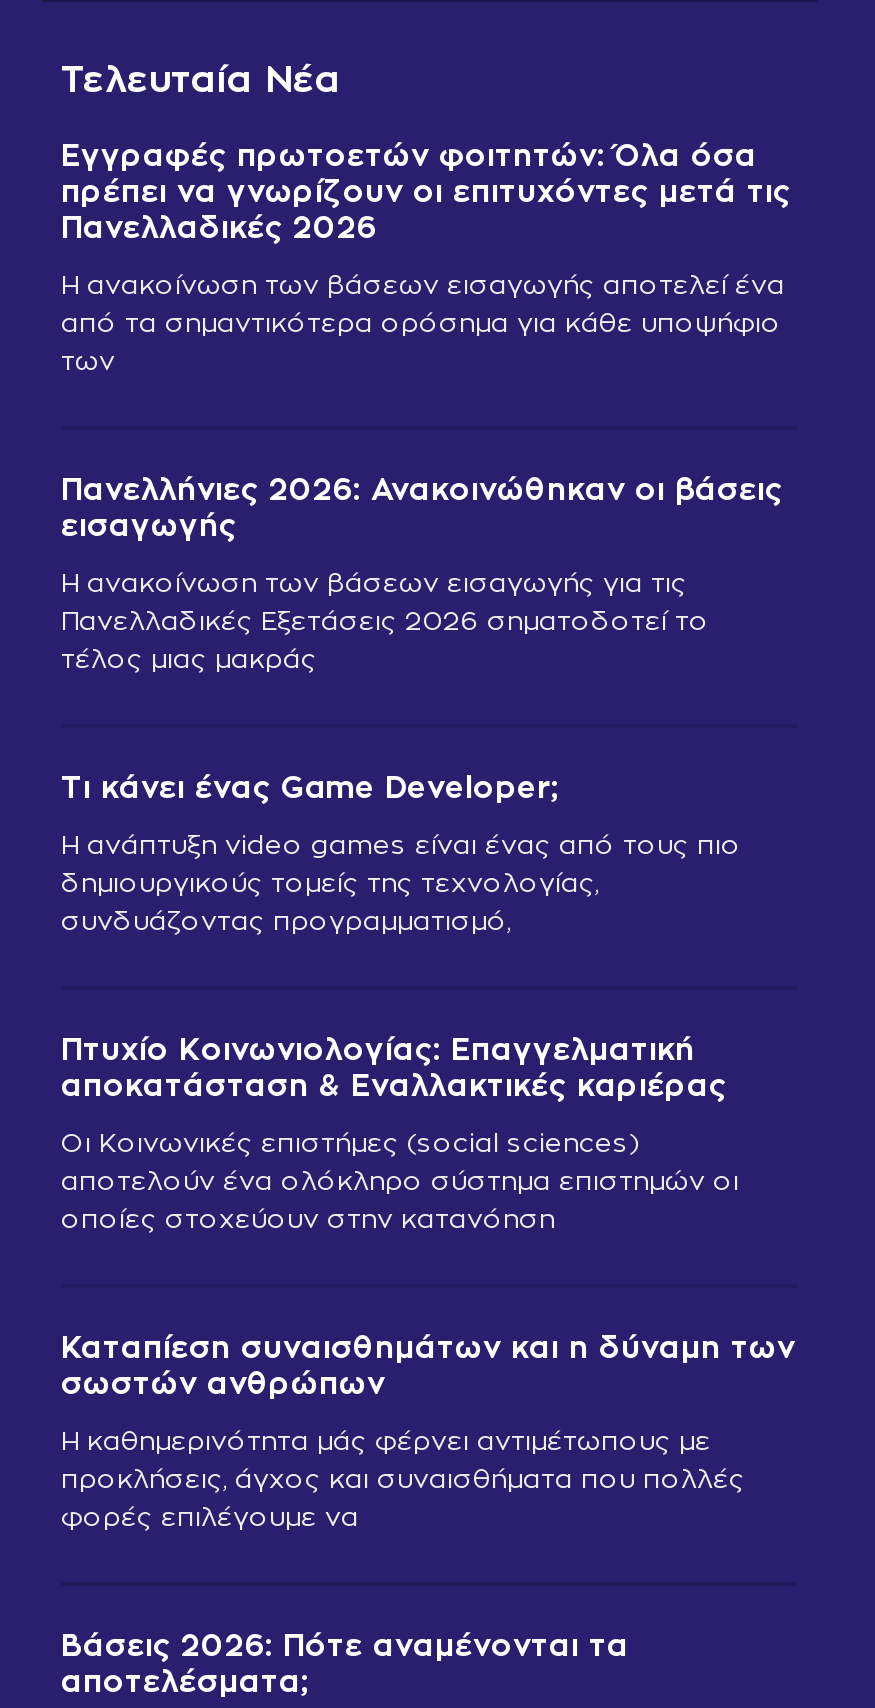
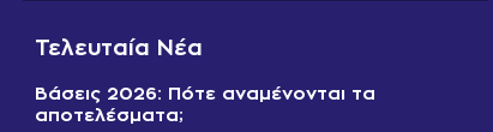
[61,137,791,373] Εγγραφές πρωτοετών φοιτητών: Όλα όσα | πρέπει να γνωρίζουν οι επιτυχόντες μετά τις | Πανελλαδικές 2026 | Η ανακοίνωση των βάσεων εισαγωγής αποτελεί ένα | από τα σημαντικότερα ορόσημα για κάθε υποψήφιο | των -> none
[61,471,783,671] Πανελλήνιες 2026: Ανακοινώθηκαν οι βάσεις | εισαγωγής | Η ανακοίνωση των βάσεων εισαγωγής για τις | Πανελλαδικές Εξετάσεις 2026 σηματοδοτεί το | τέλος μιας μακράς -> none
[61,769,741,933] Τι κάνει ένας Game Developer; | Η ανάπτυξη video games είναι ένας από τους πιο | δημιουργικούς τομείς της τεχνολογίας, | συνδυάζοντας προγραμματισμό, -> none
[61,1031,739,1231] Πτυχίο Κοινωνιολογίας: Επαγγελματική | αποκατάσταση & Εναλλακτικές καριέρας | Οι Κοινωνικές επιστήμες (social sciences) | αποτελούν ένα ολόκληρο σύστημα επιστημών οι | οποίες στοχεύουν στην κατανόηση -> none
[61,1329,795,1529] Καταπίεση συναισθημάτων και η δύναμη των | σωστών ανθρώπων | Η καθημερινότητα μάς φέρνει αντιμέτωπους με | προκλήσεις, άγχος και συναισθήματα που πολλές | φορές επιλέγουμε να -> none

